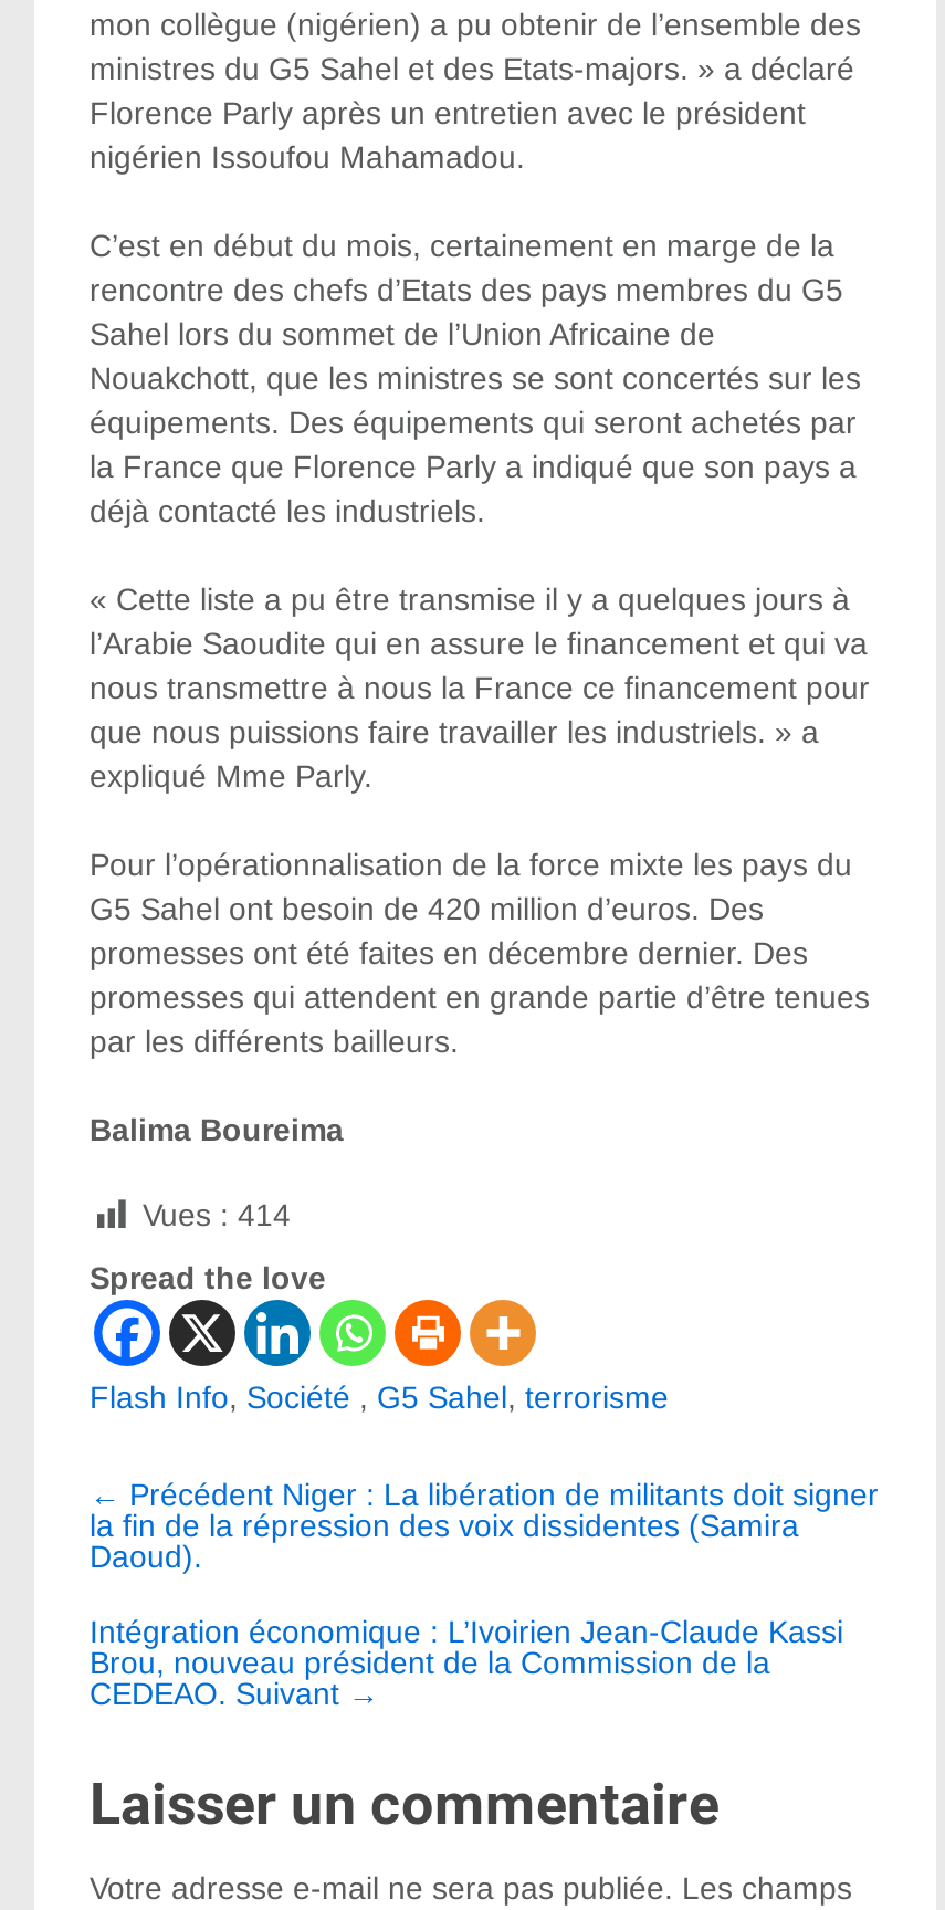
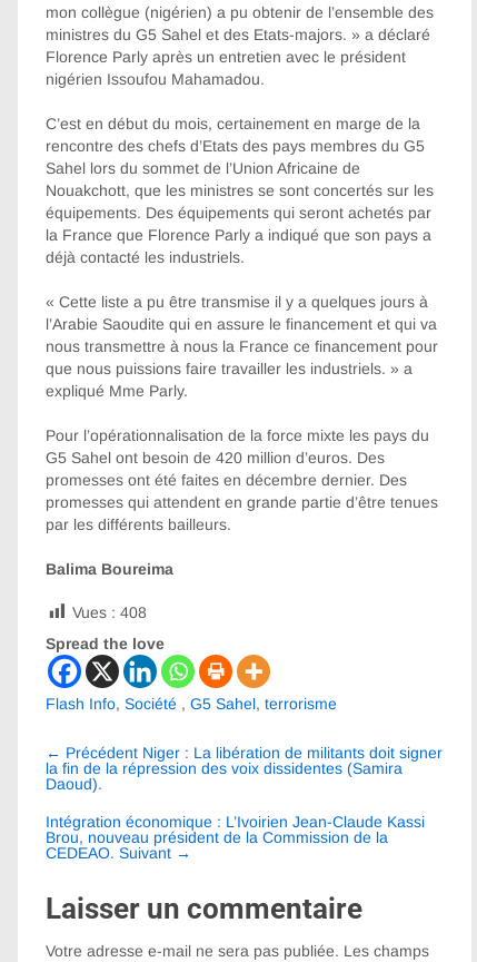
[143,1197,291,1232] Vues : 414 -> [72,603,147,621] Vues : 408

